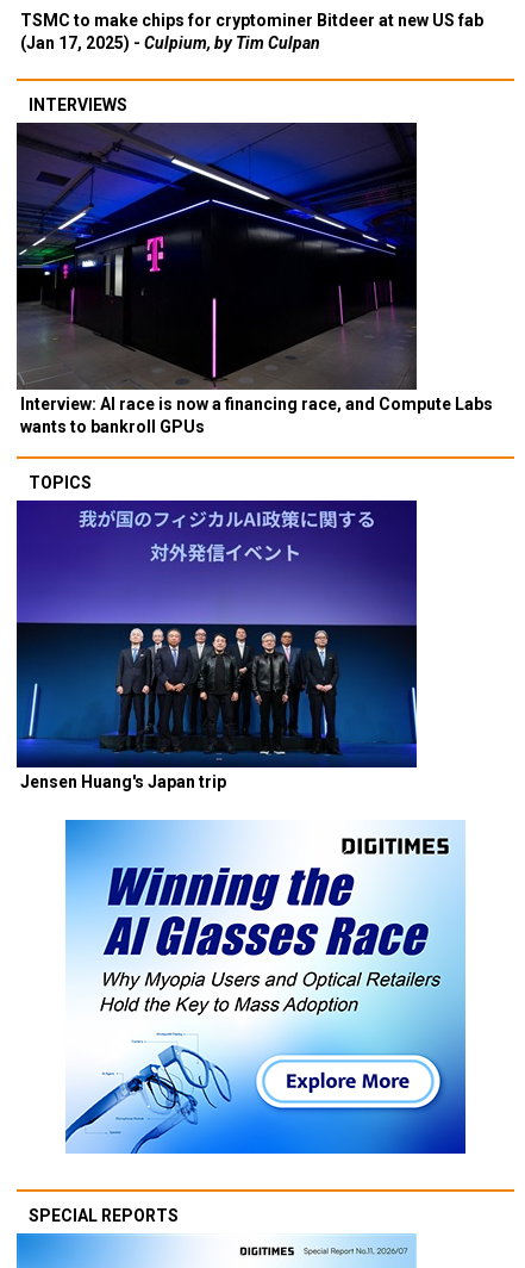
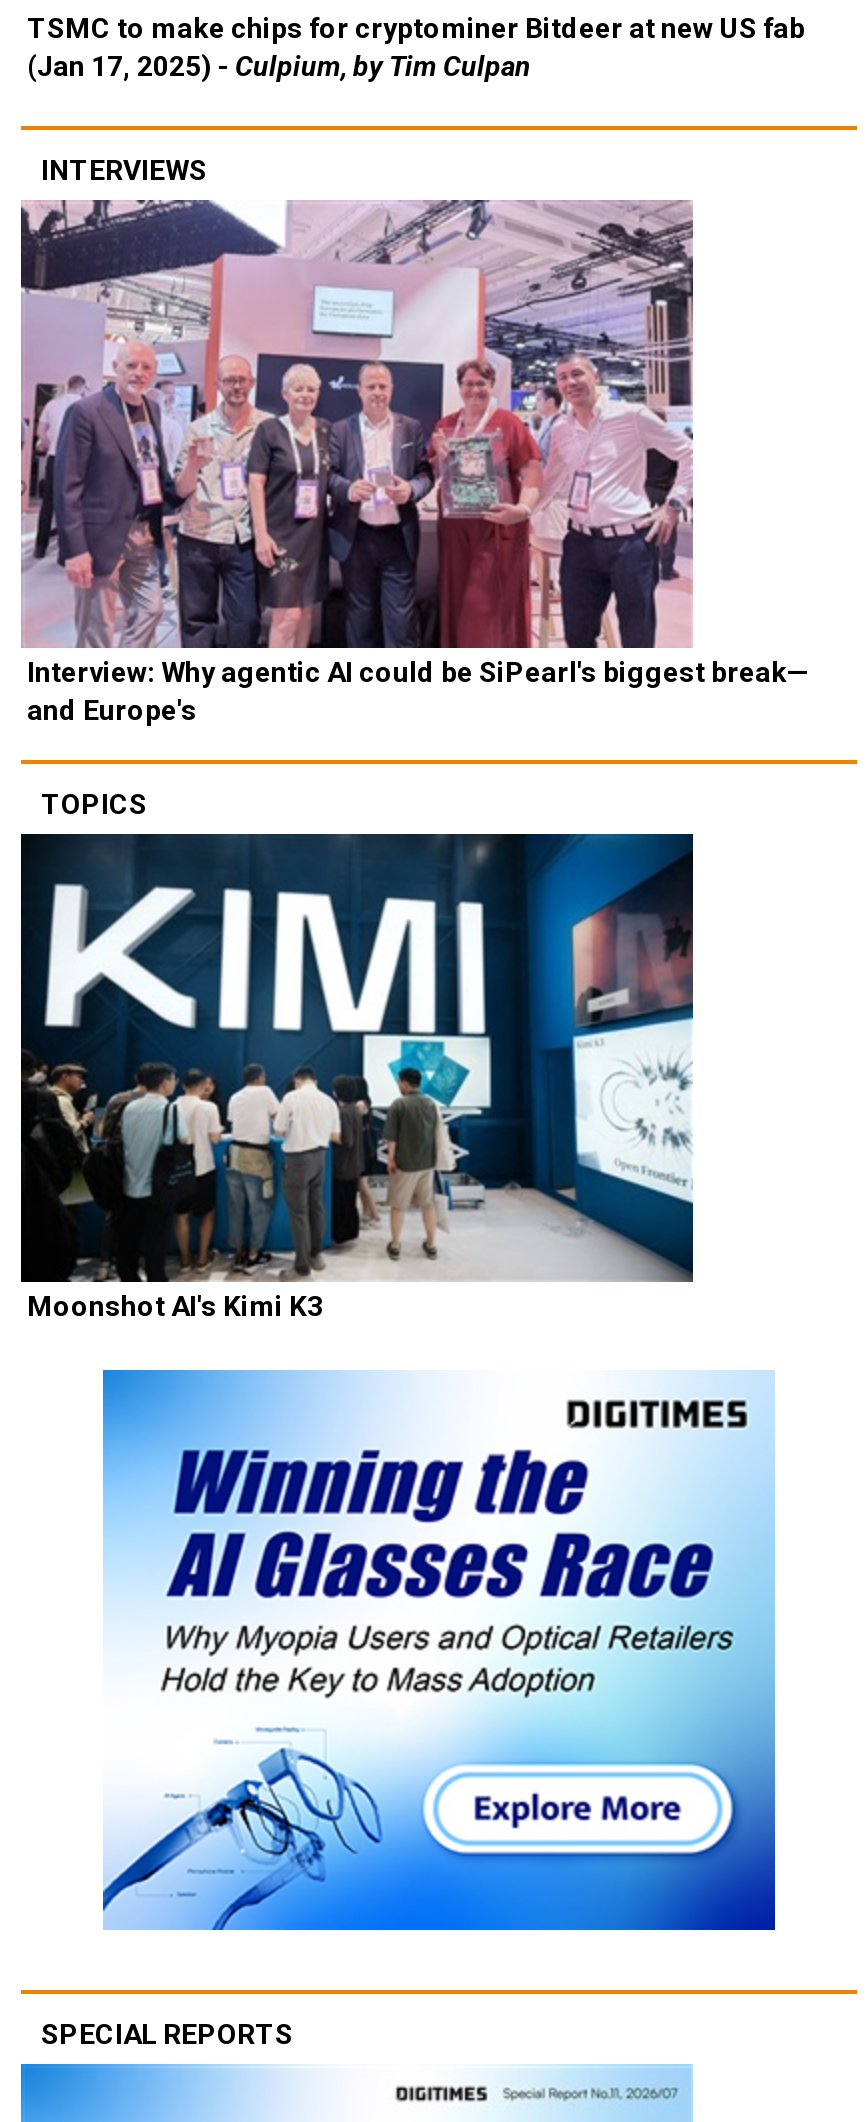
[15,122,493,436] [image] | Interview: AI race is now a financing race, and Compute Labs | wants to bankroll GPUs -> [19,200,809,725] [image] | Interview: Why agentic AI could be SiPearl's biggest break— | and Europe's
[15,499,418,791] [image] | Jensen Huang's Japan trip -> [19,832,695,1321] [image] | Moonshot AI's Kimi K3

